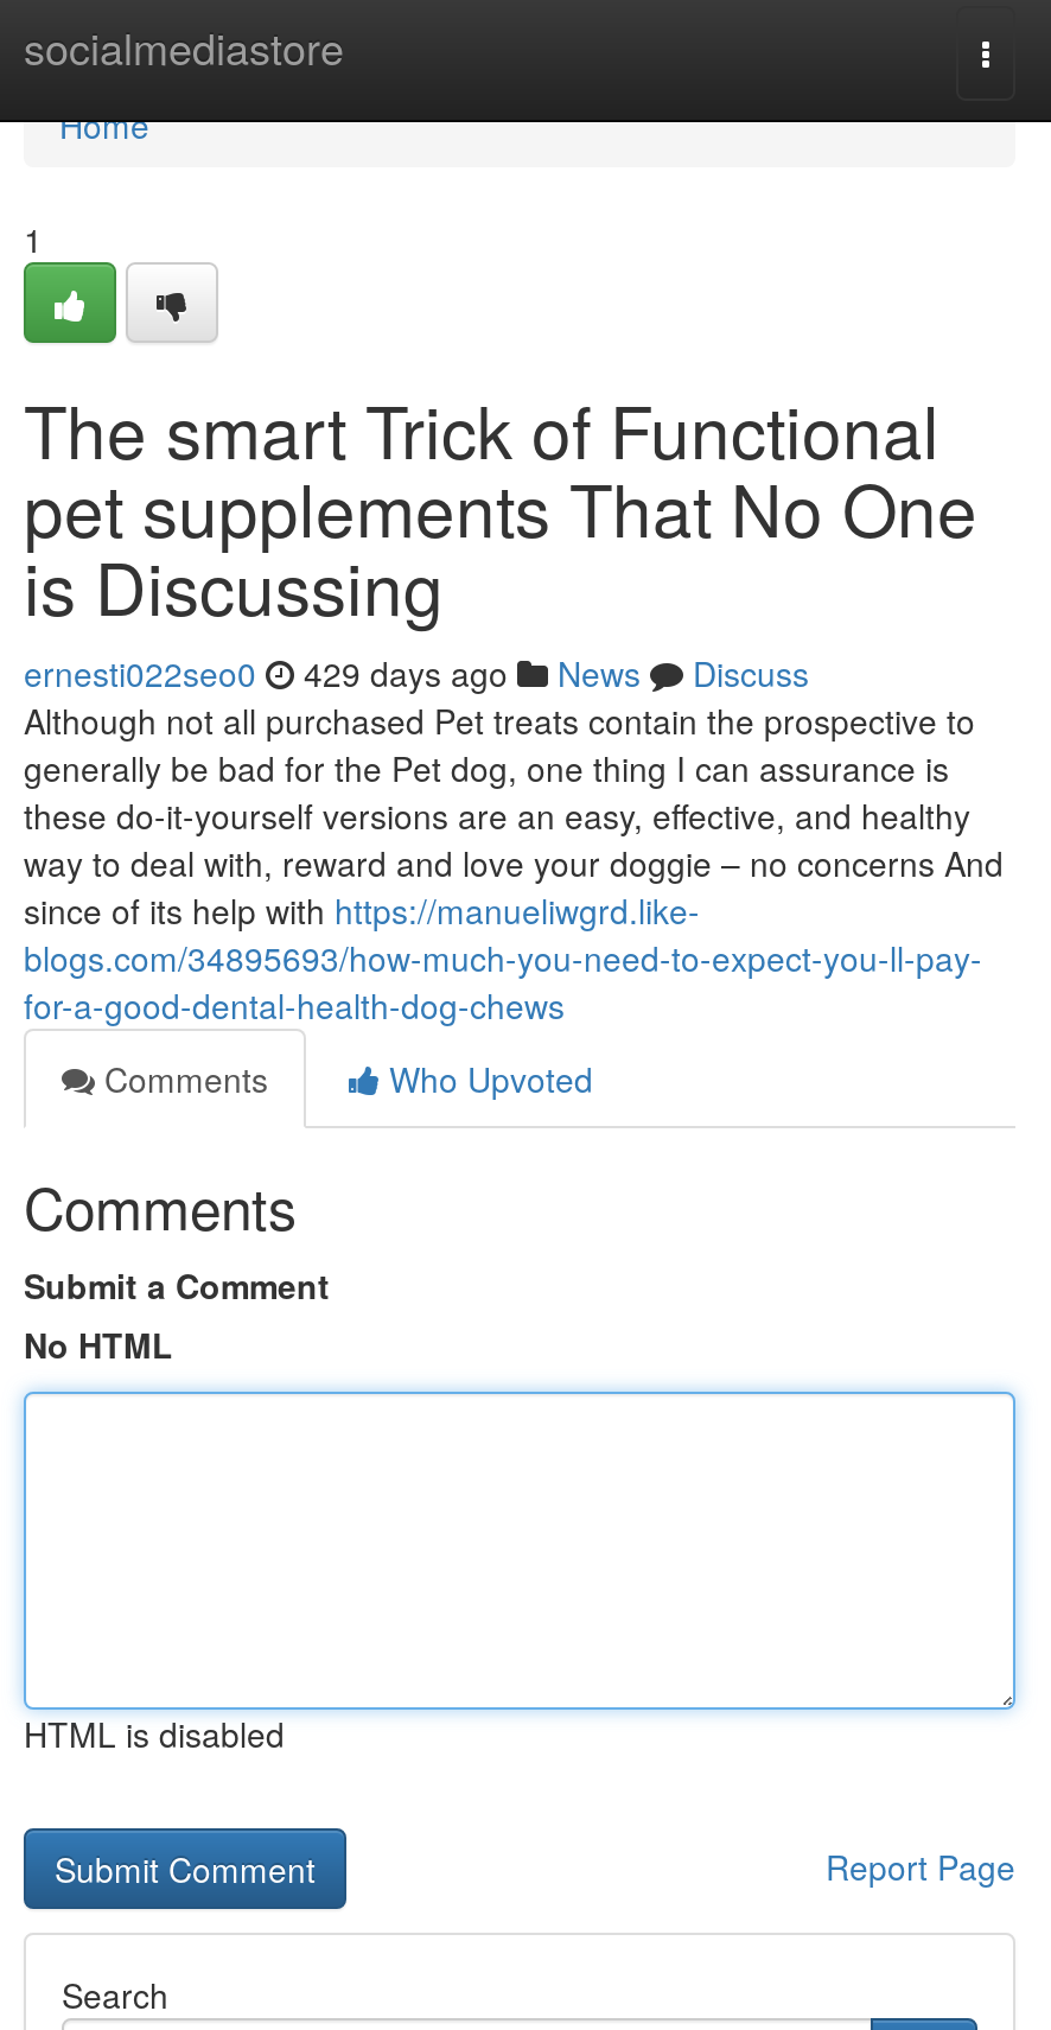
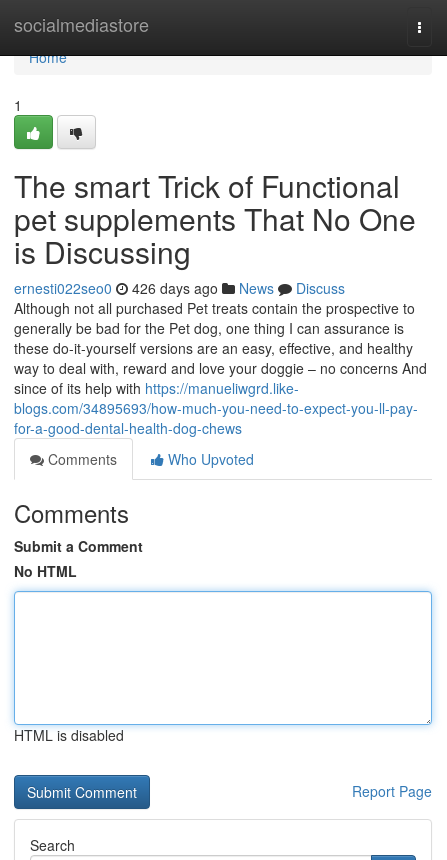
[304,649,508,696] 429 days ago -> [132,278,218,298] 426 days ago

